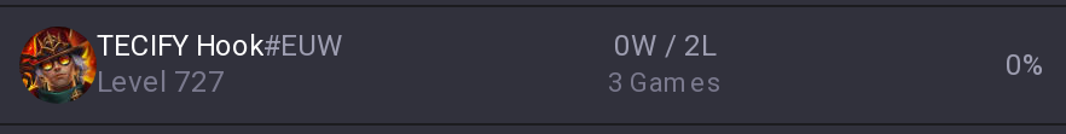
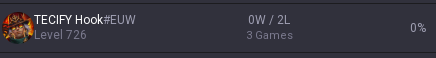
[97,65,225,99] Level 727 -> [34,28,87,42] Level 726

